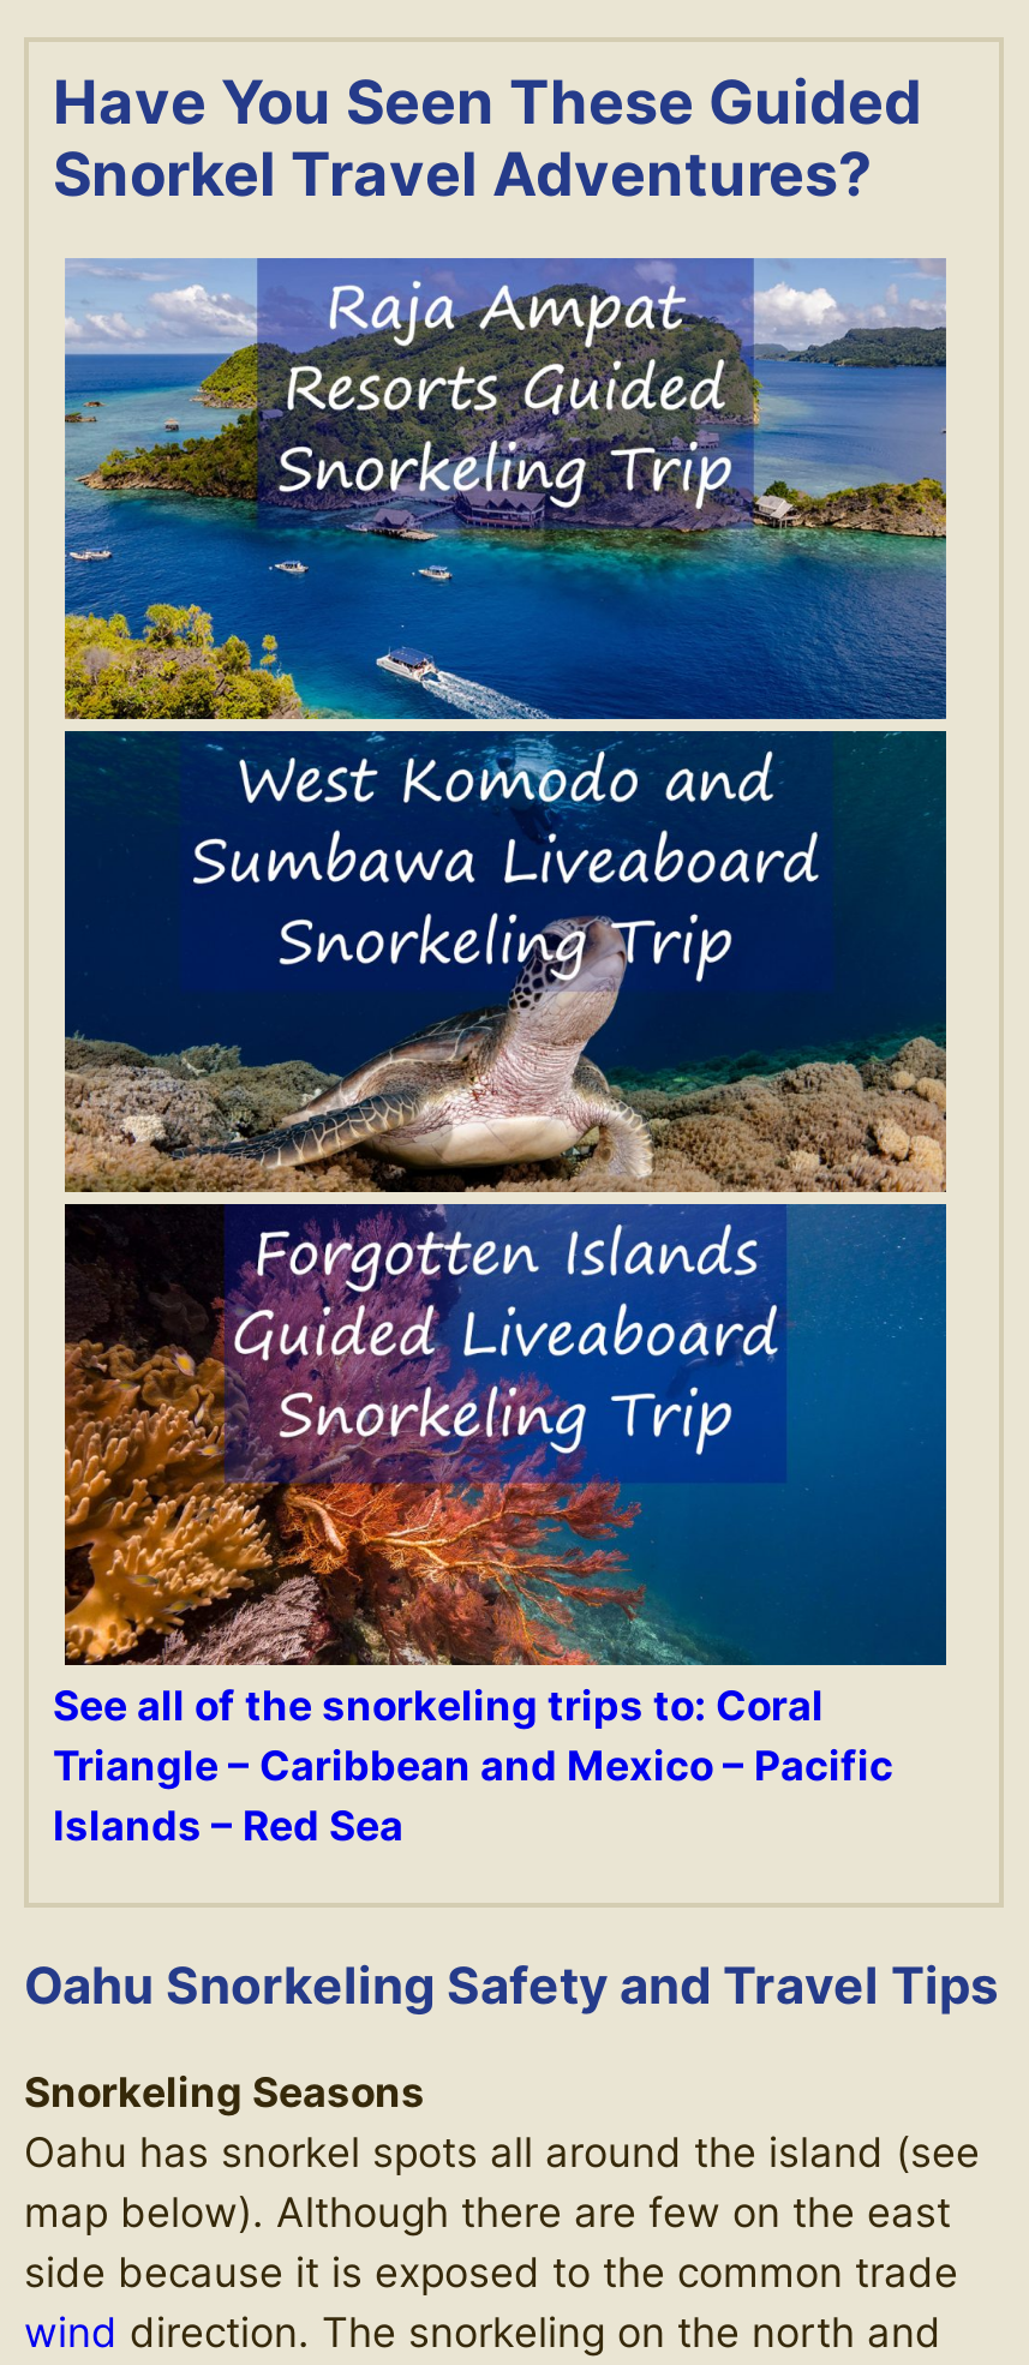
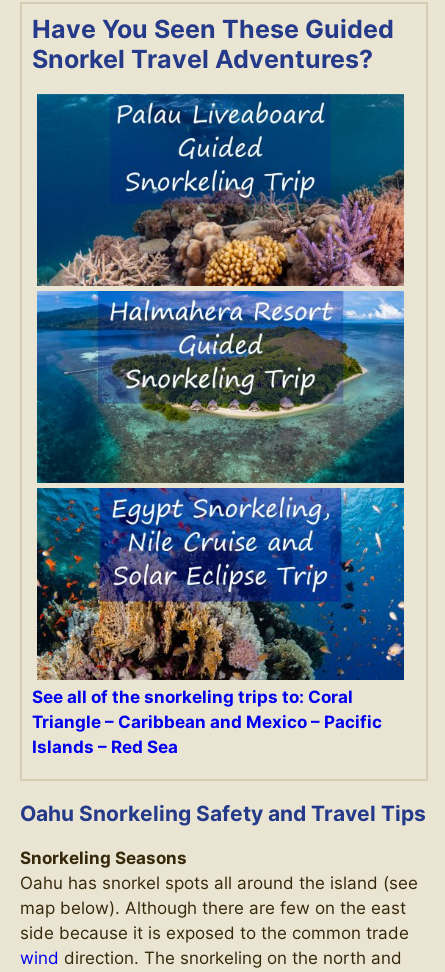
[62,258,949,1668] [image] -> [36,93,405,681] [image]

